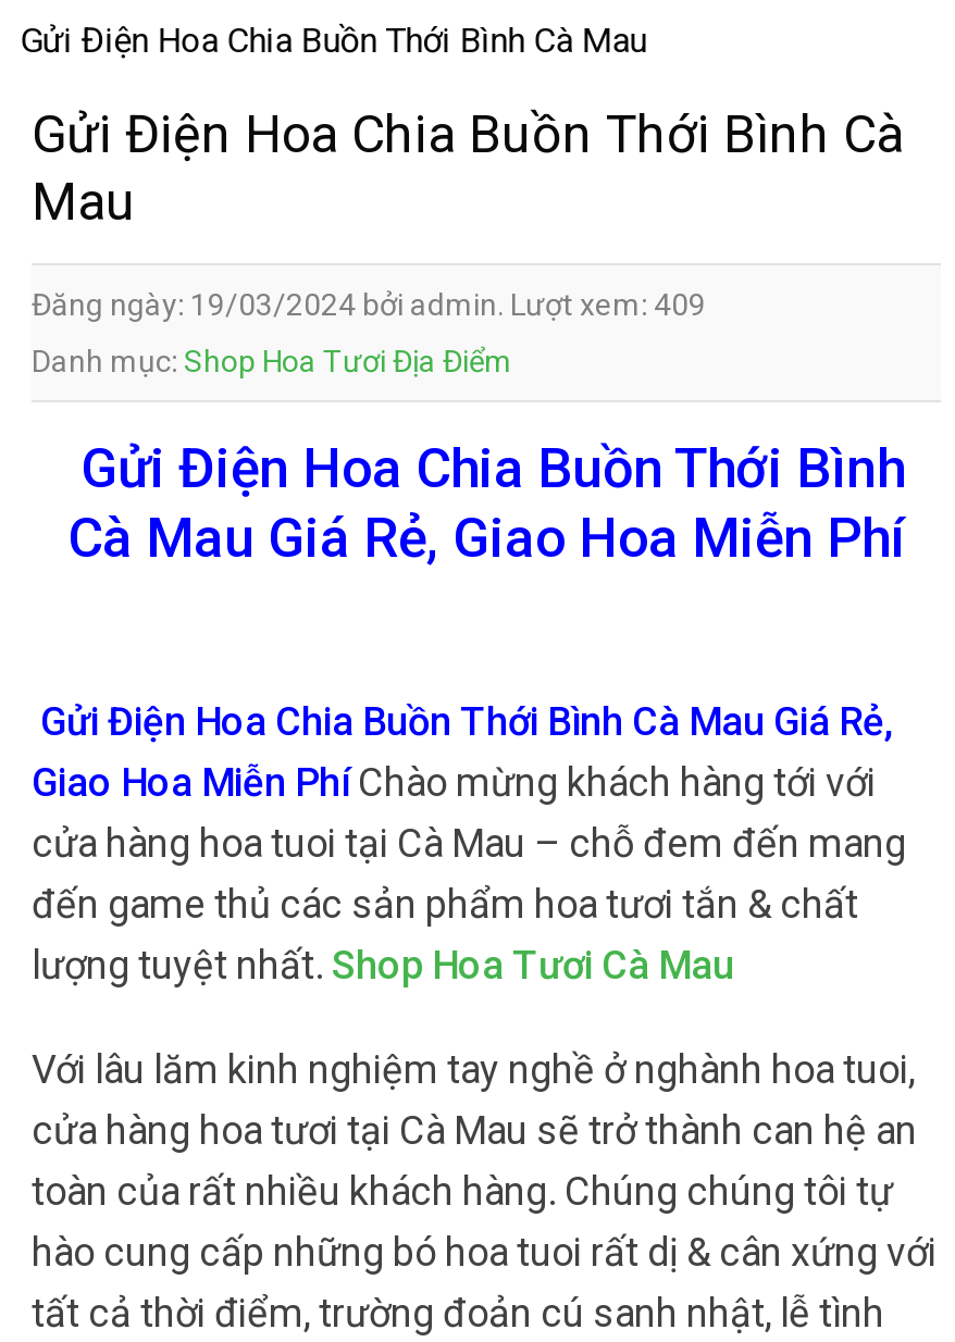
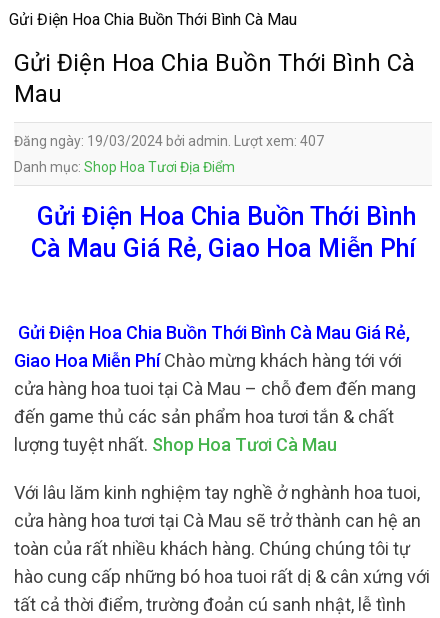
[32,288,706,322] Đăng ngày: 19/03/2024 bởi admin. Lượt xem: 409 -> [14,133,324,149] Đăng ngày: 19/03/2024 bởi admin. Lượt xem: 407

